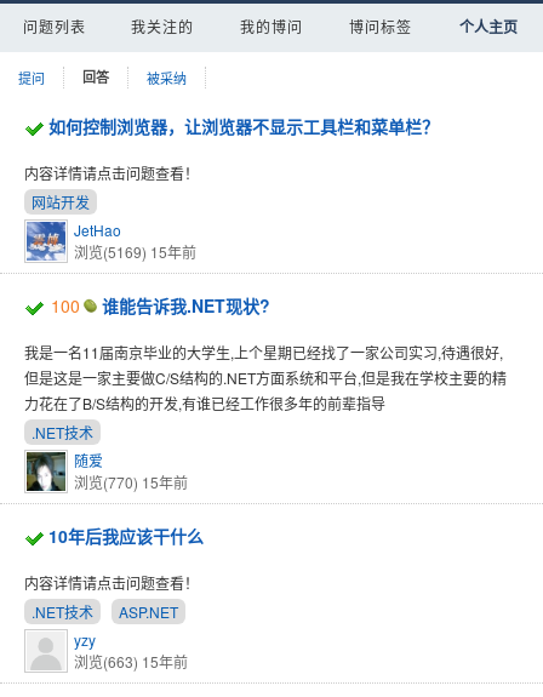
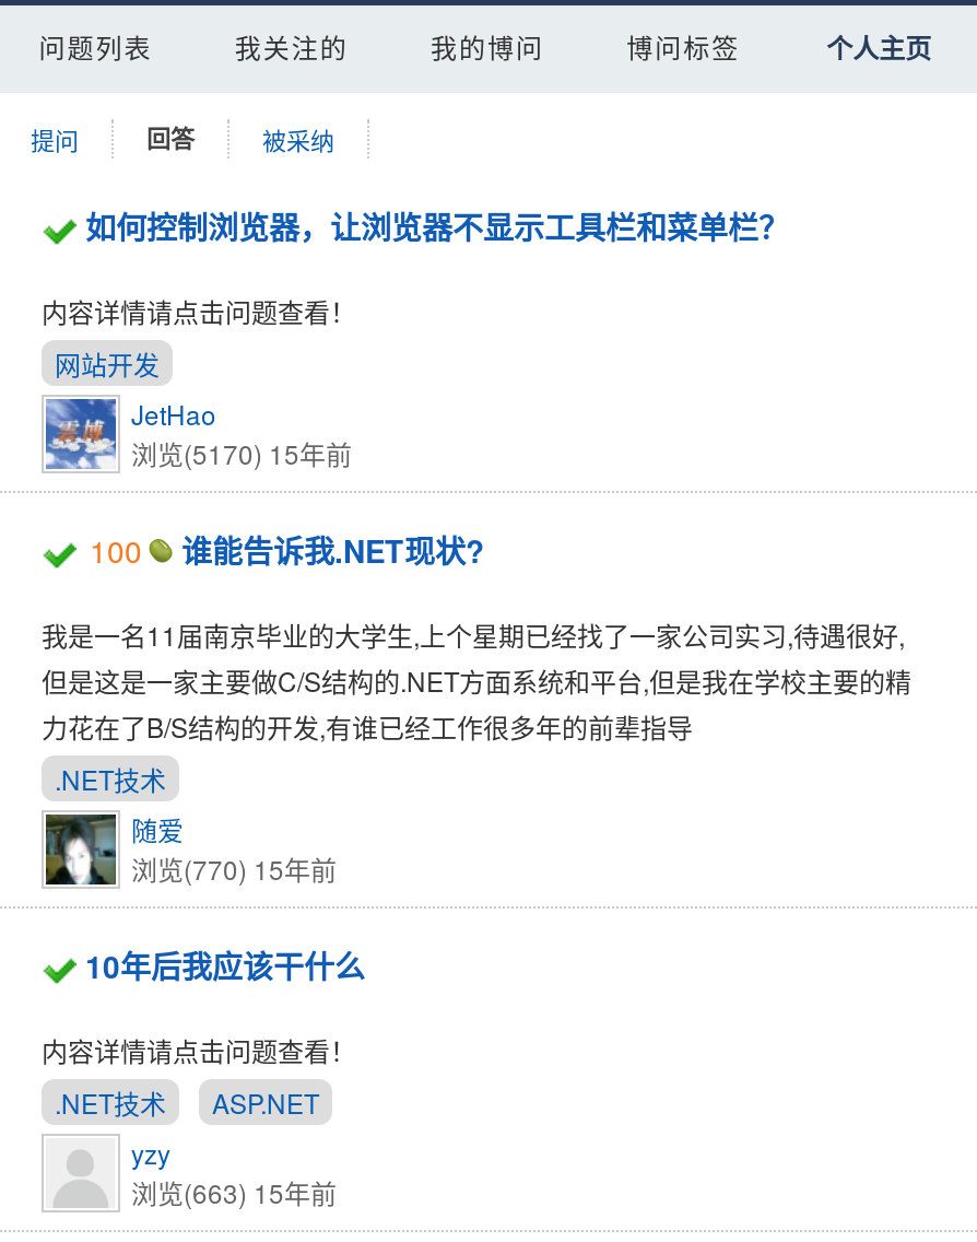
[74,241,196,262] 浏览(5169) 15年前 -> [131,434,352,471] 浏览(5170) 15年前

